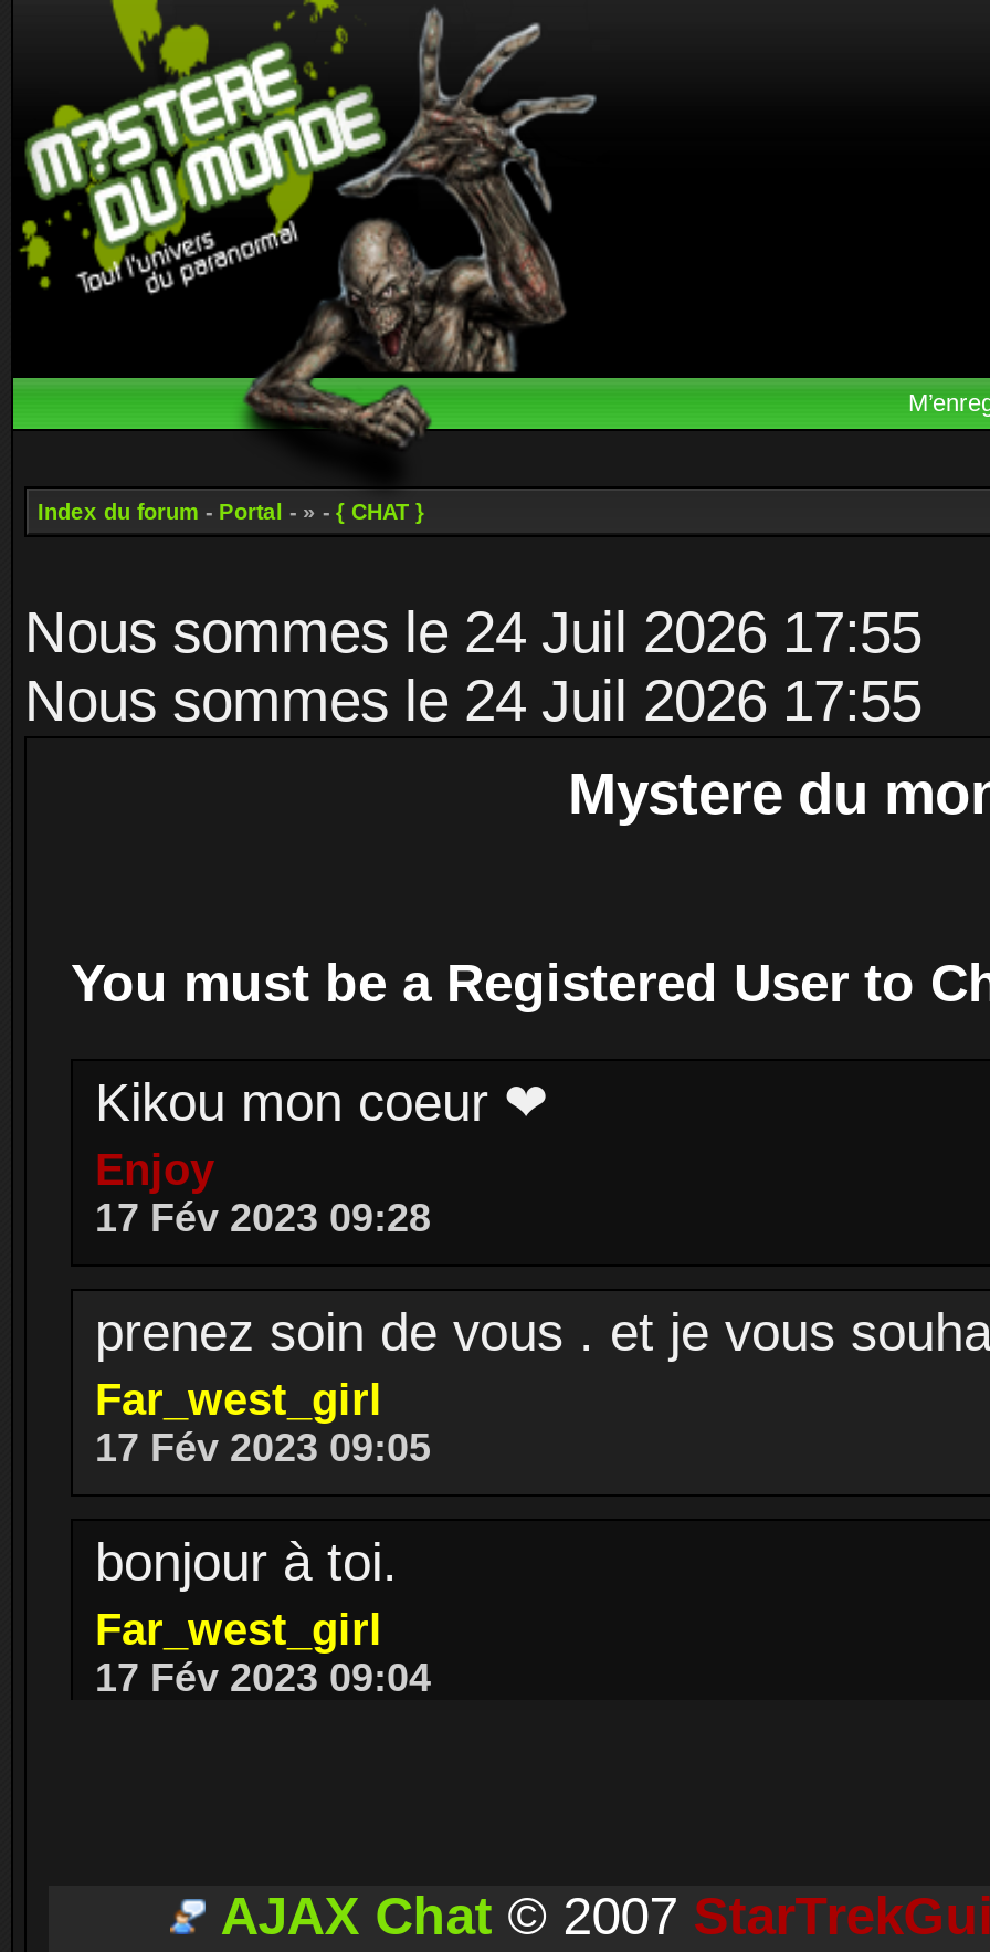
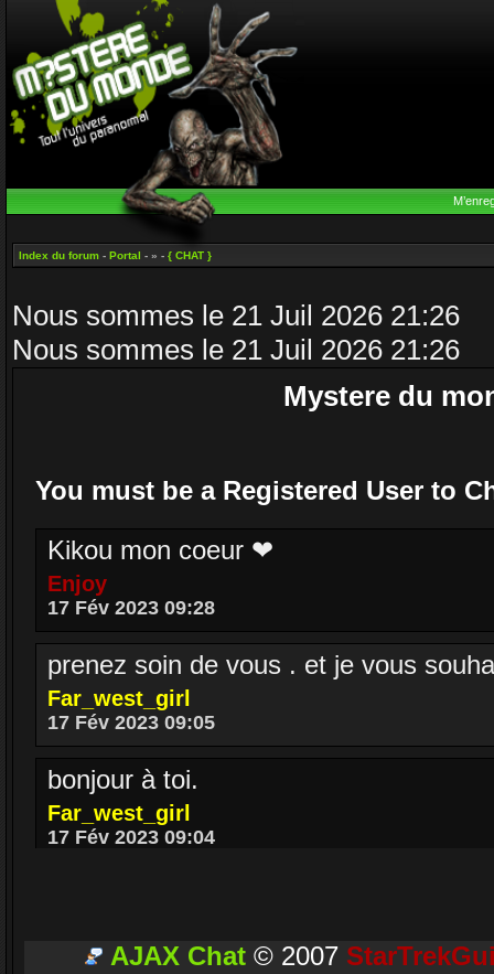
[24,599,921,665] Nous sommes le 24 Juil 2026 17:55 -> [12,299,460,332] Nous sommes le 21 Juil 2026 21:26
[24,668,921,734] Nous sommes le 24 Juil 2026 17:55 -> [12,333,460,366] Nous sommes le 21 Juil 2026 21:26

